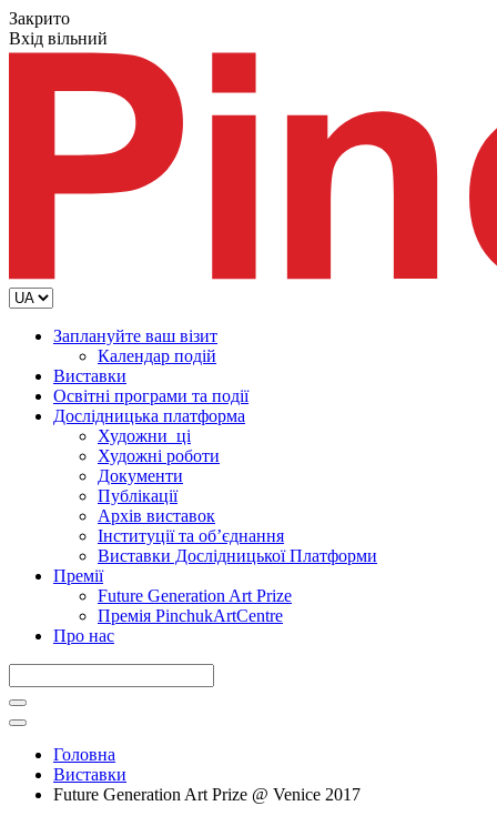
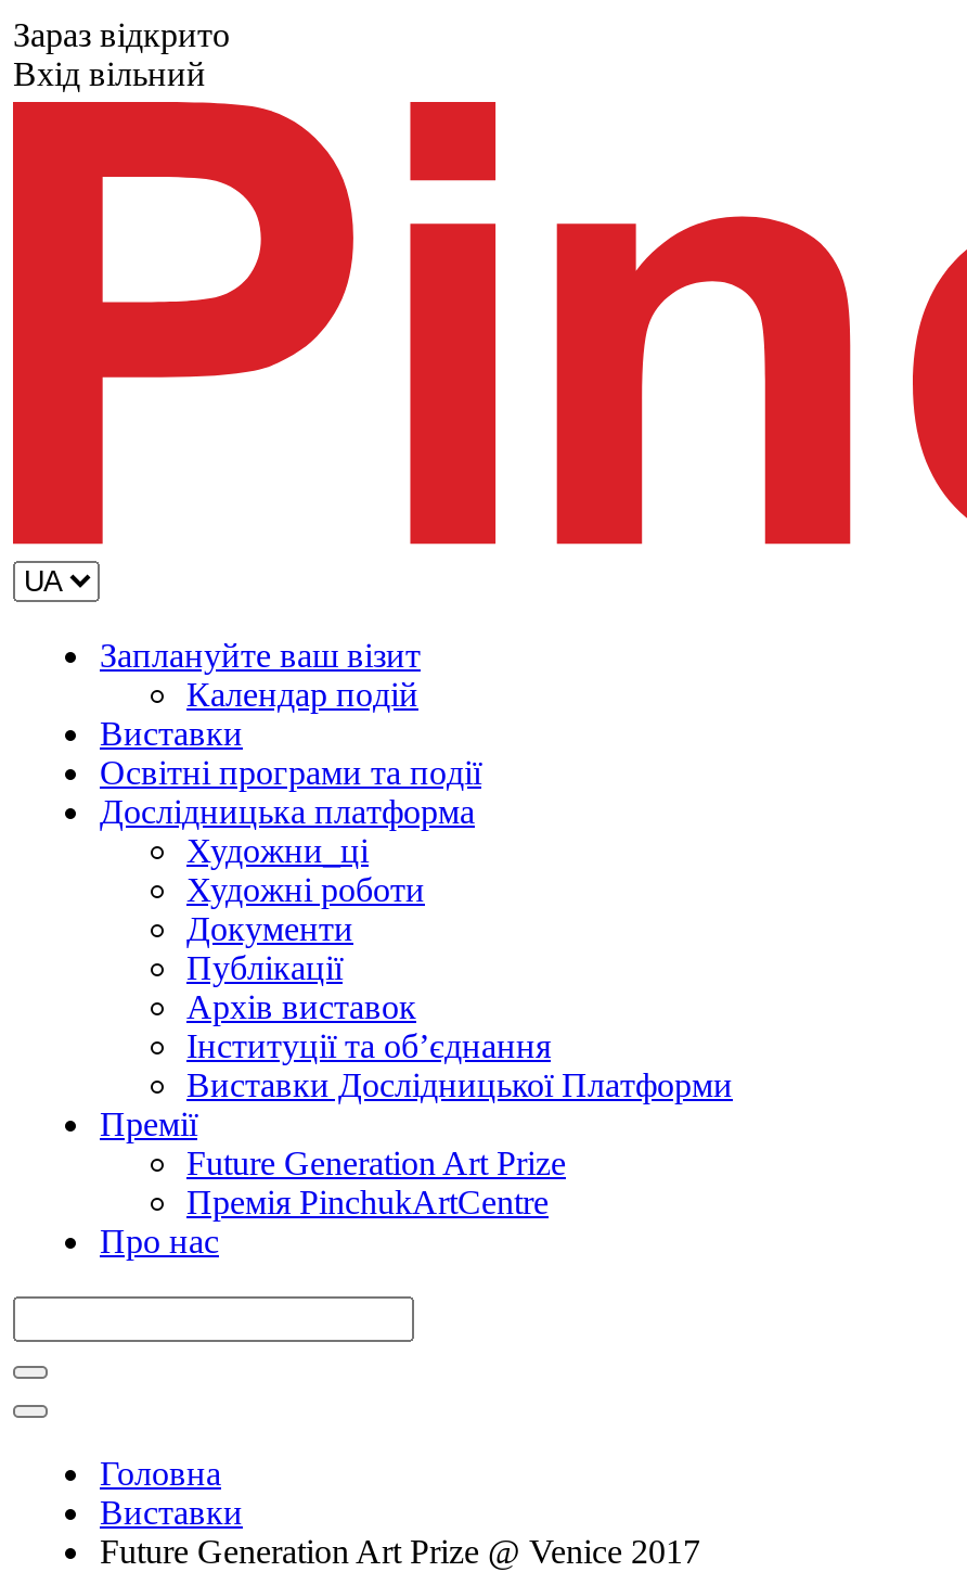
[9,9,70,28] Закрито -> [13,16,230,53] Зараз відкрито

